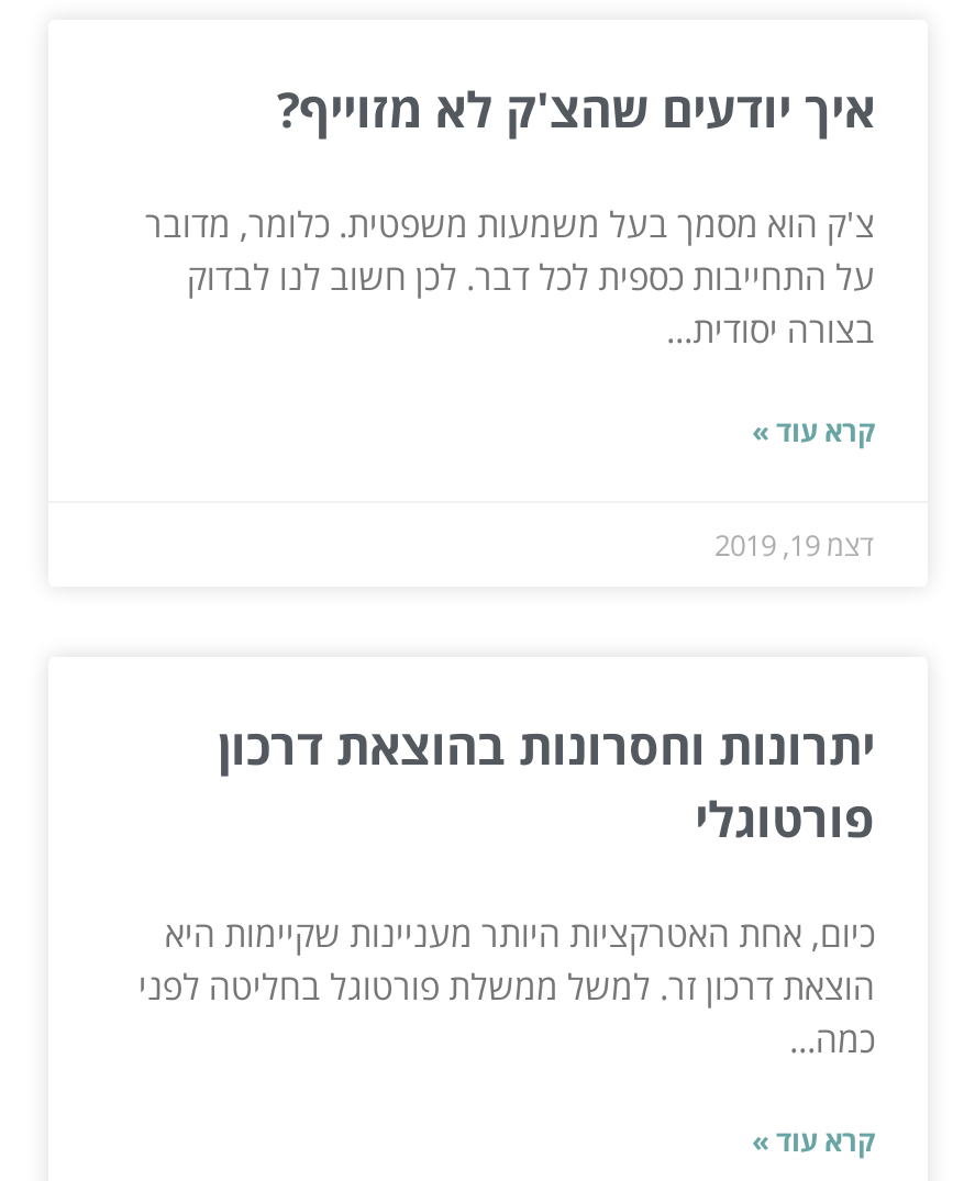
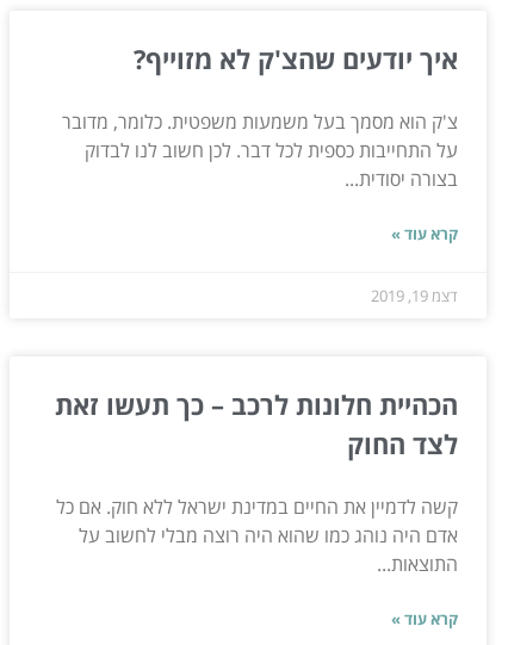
[218,712,875,850] יתרונות וחסרונות בהוצאת דרכון | פורטוגלי -> [55,386,458,461] הכהיית חלונות לרכב – כך תעשו זאת | לצד החוק
[139,909,875,1063] כיום, אחת האטרקציות היותר מעניינות שקיימות היא | הוצאת דרכון זר. למשל ממשלת פורטוגל בחליטה לפני | כמה... -> [56,493,458,577] קשה לדמיין את החיים במדינת ישראל ללא חוק. אם כל | אדם היה נוהג כמו שהוא היה רוצה מבלי לחשוב על | התוצאות...

